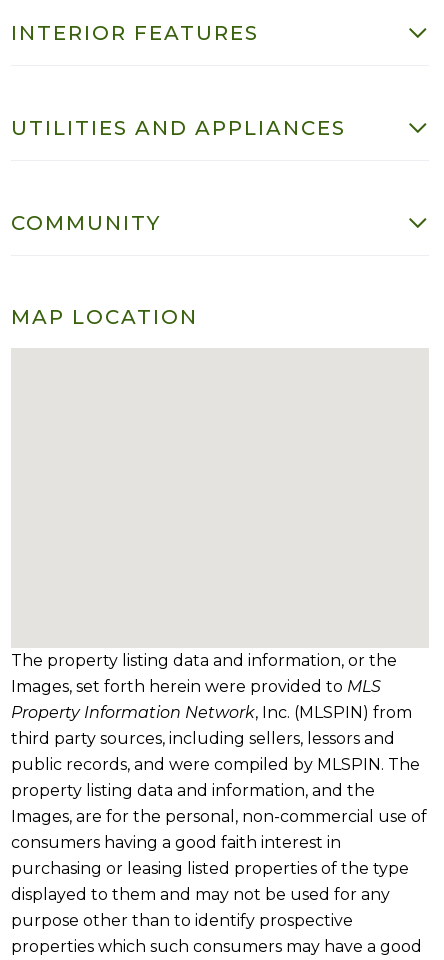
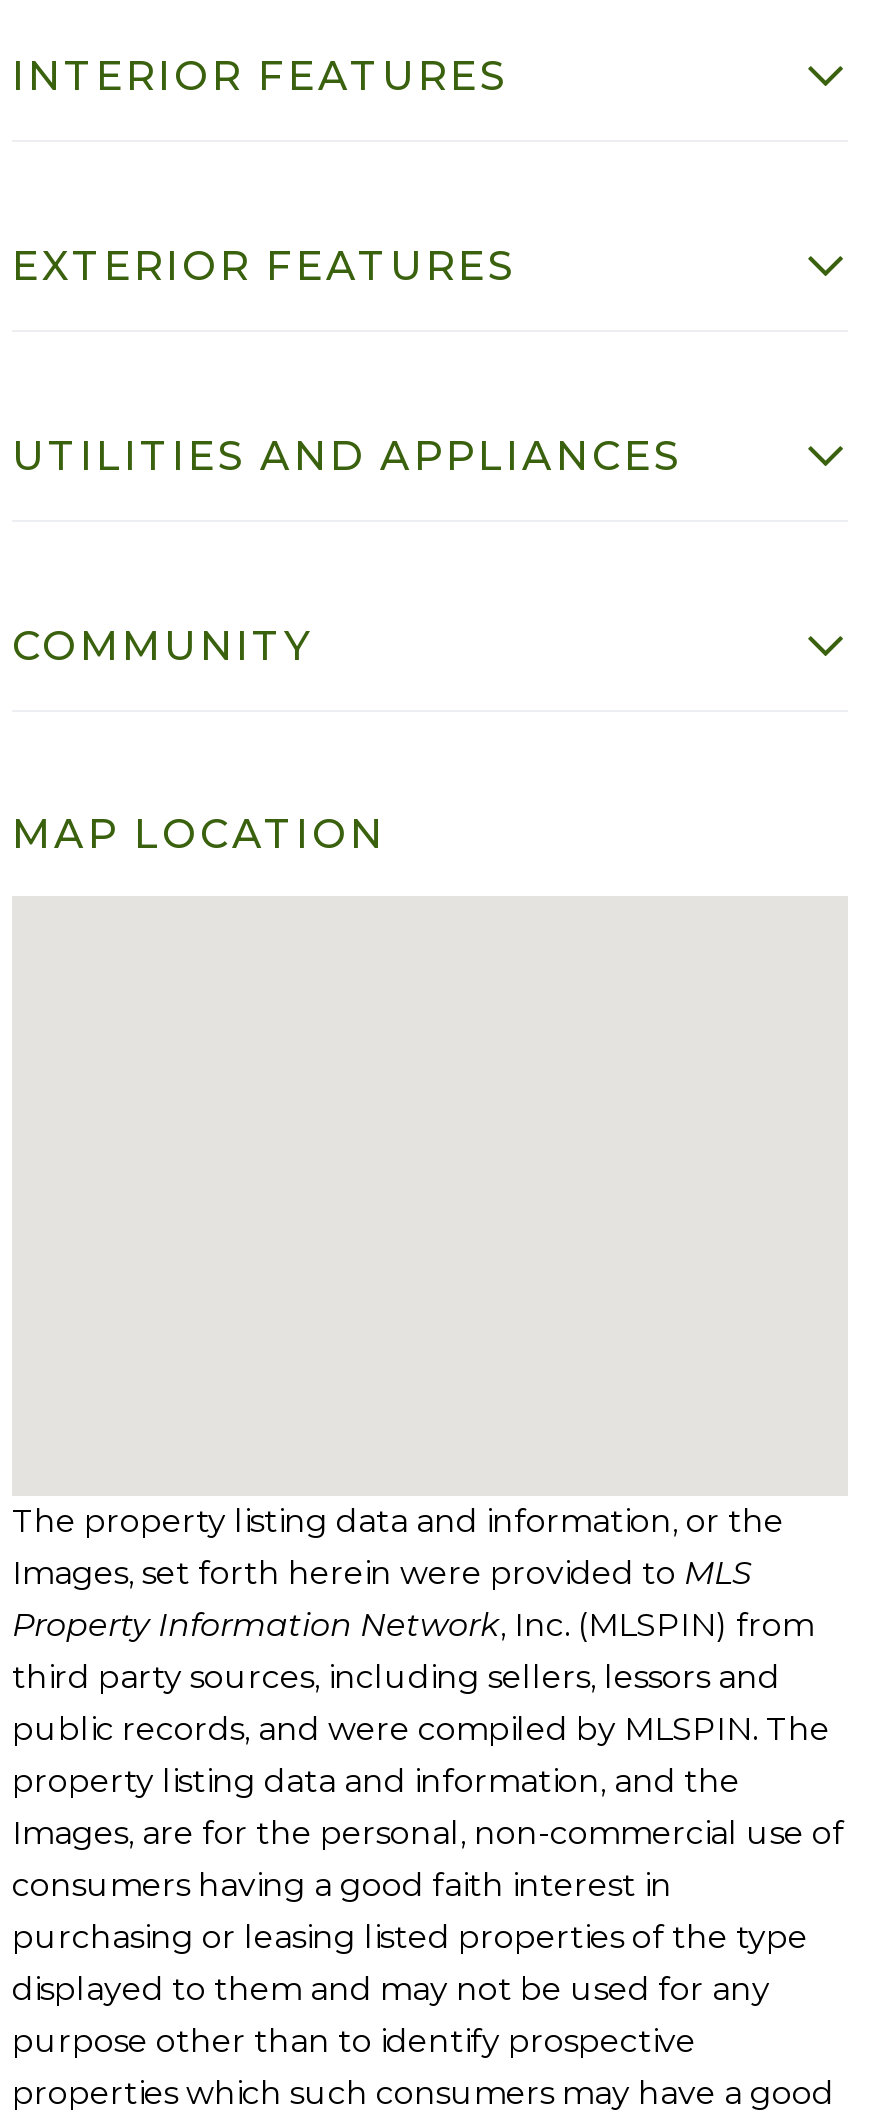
none -> [12,241,516,289] EXTERIOR FEATURES

